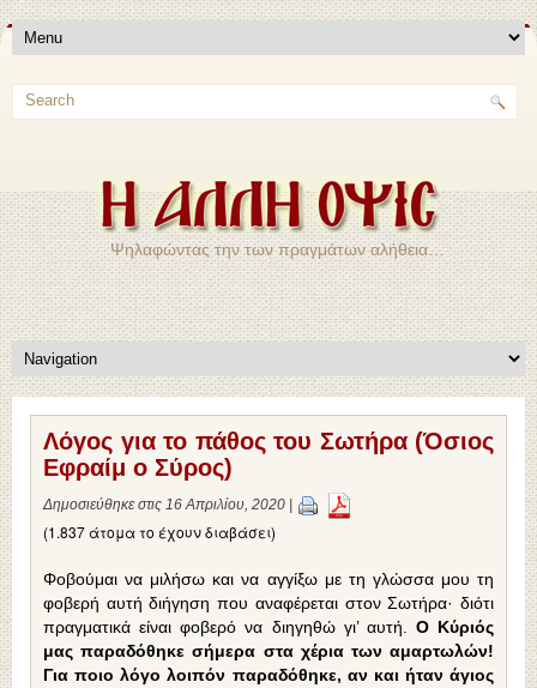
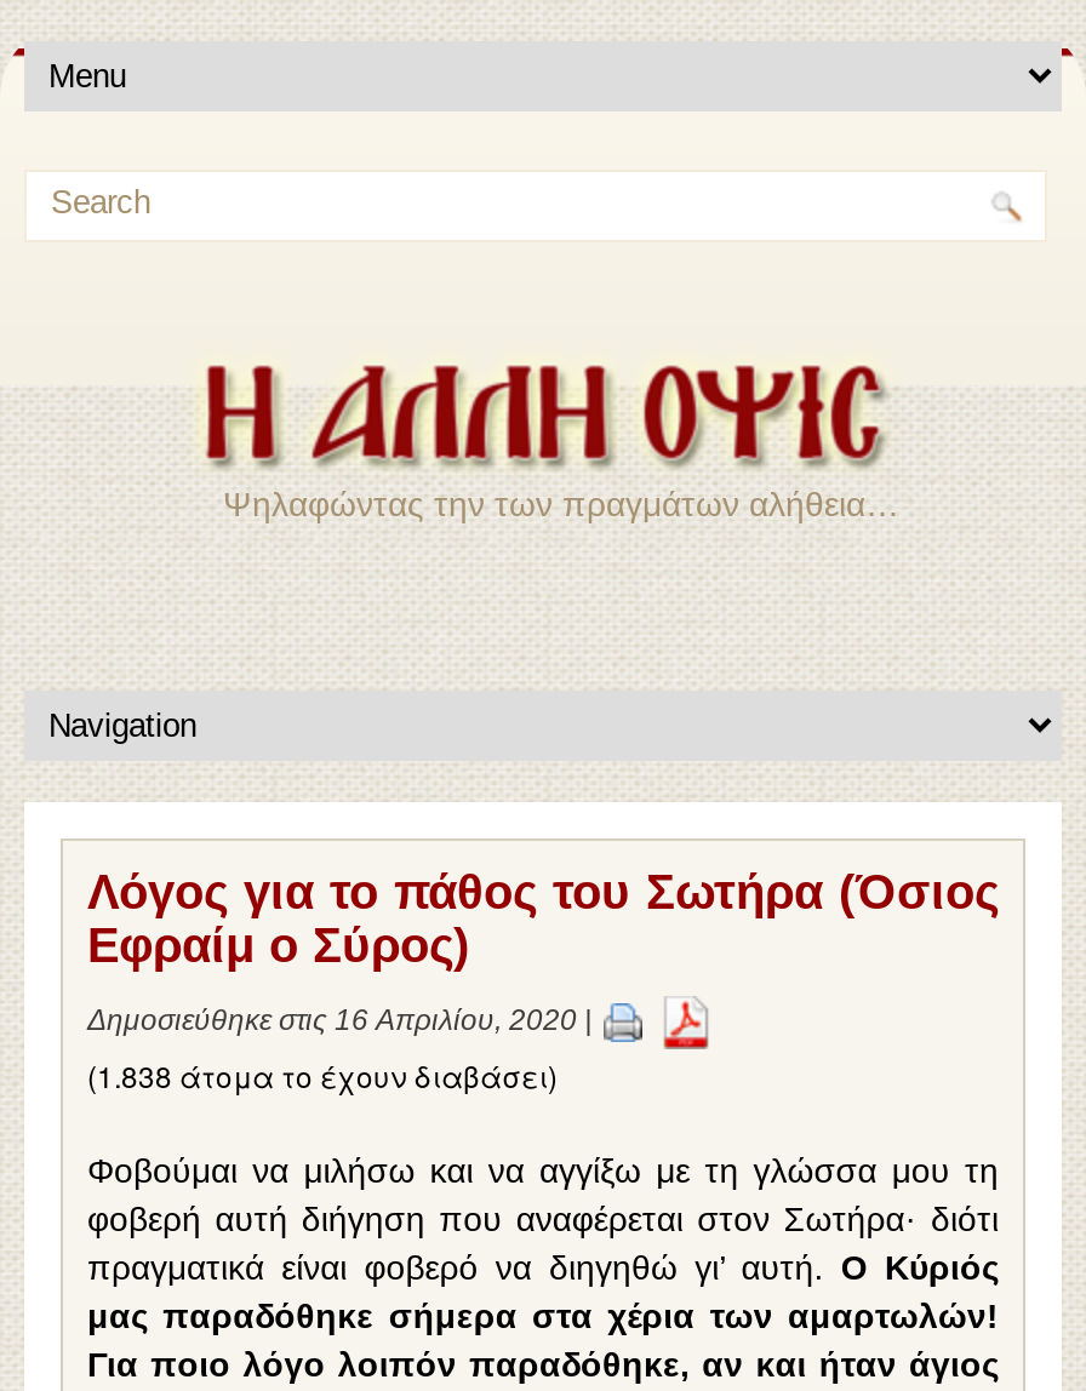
[43,522,276,542] (1.837 άτομα το έχουν διαβάσει) -> [87,1054,558,1096] (1.838 άτομα το έχουν διαβάσει)

